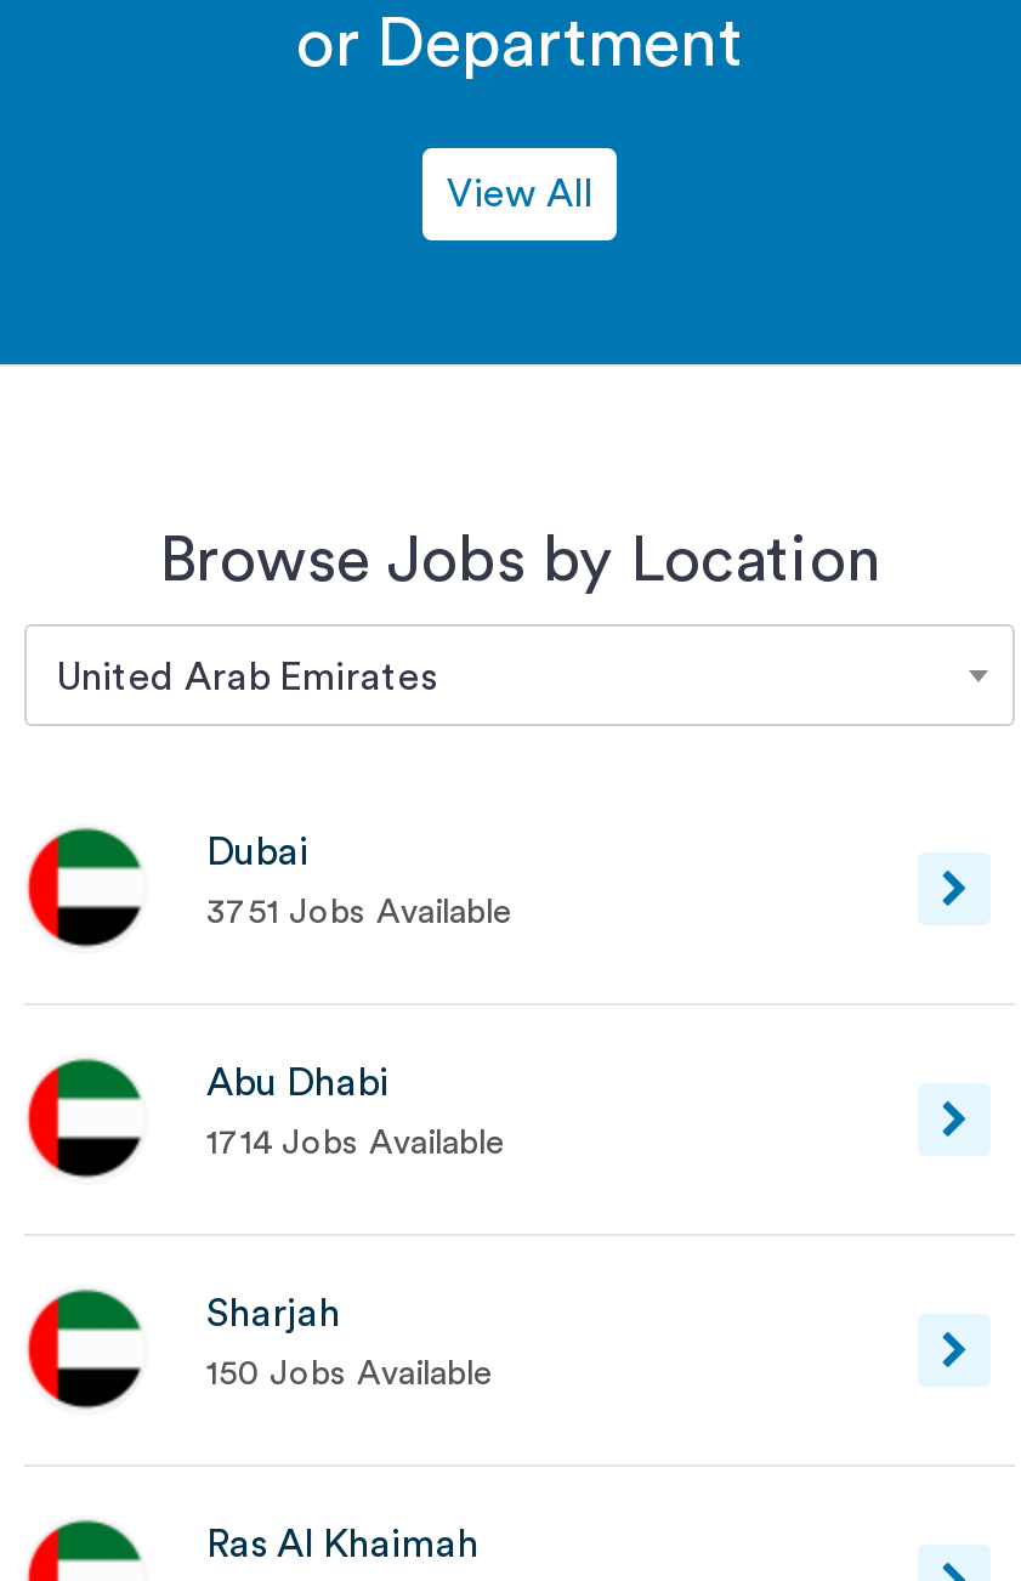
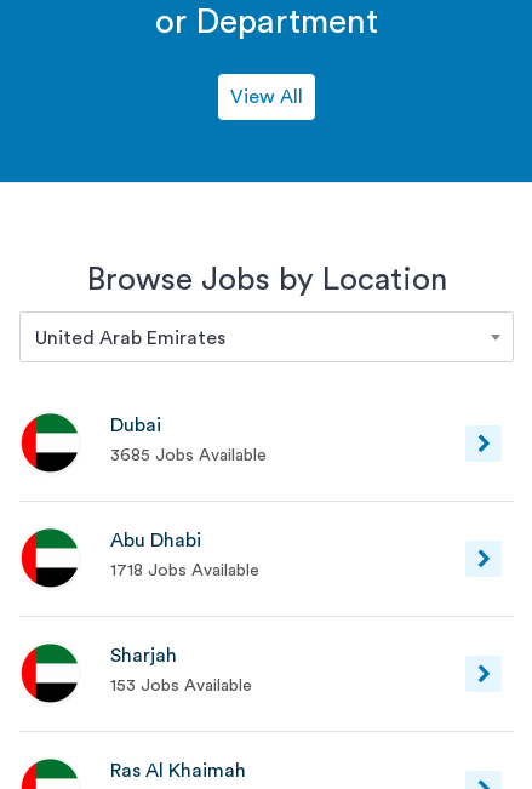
[206,896,512,930] 3751 Jobs Available -> [110,447,267,464] 3685 Jobs Available
[206,1127,505,1161] 1714 Jobs Available -> [110,562,259,579] 1718 Jobs Available
[206,1358,493,1392] 150 Jobs Available -> [110,677,252,694] 153 Jobs Available

